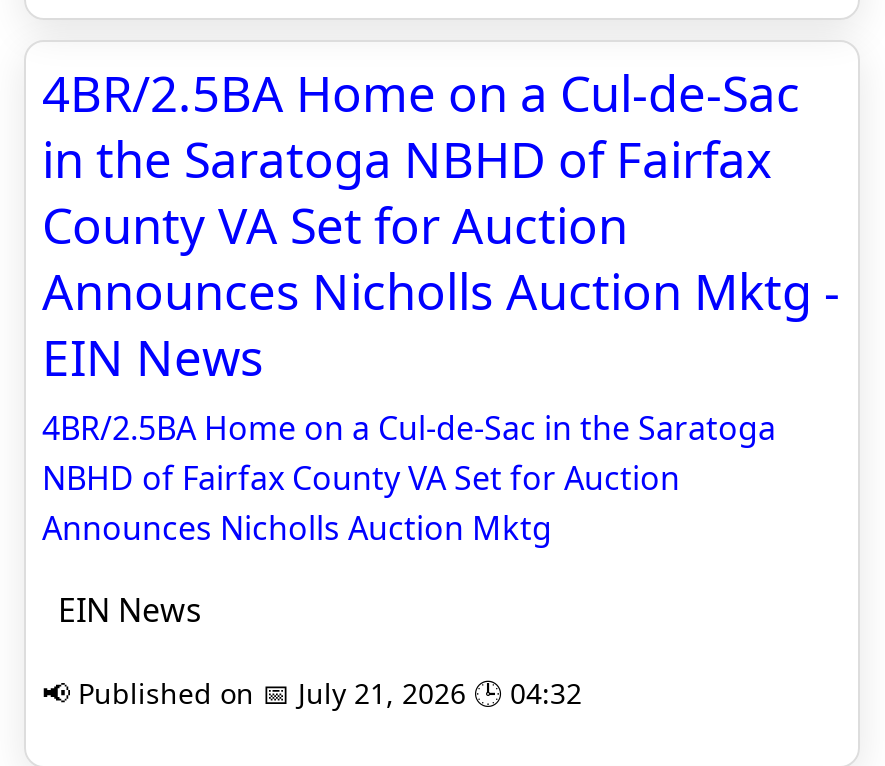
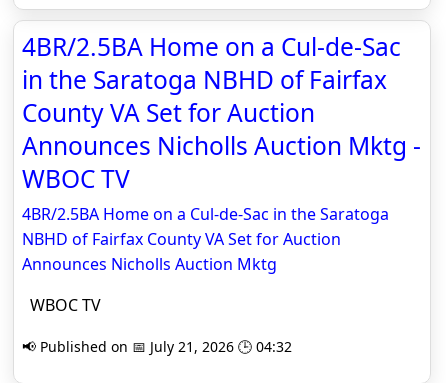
[42,324,264,390] EIN News -> [22,162,130,195] WBOC TV
[42,588,202,632] EIN News -> [22,294,101,316] WBOC TV

